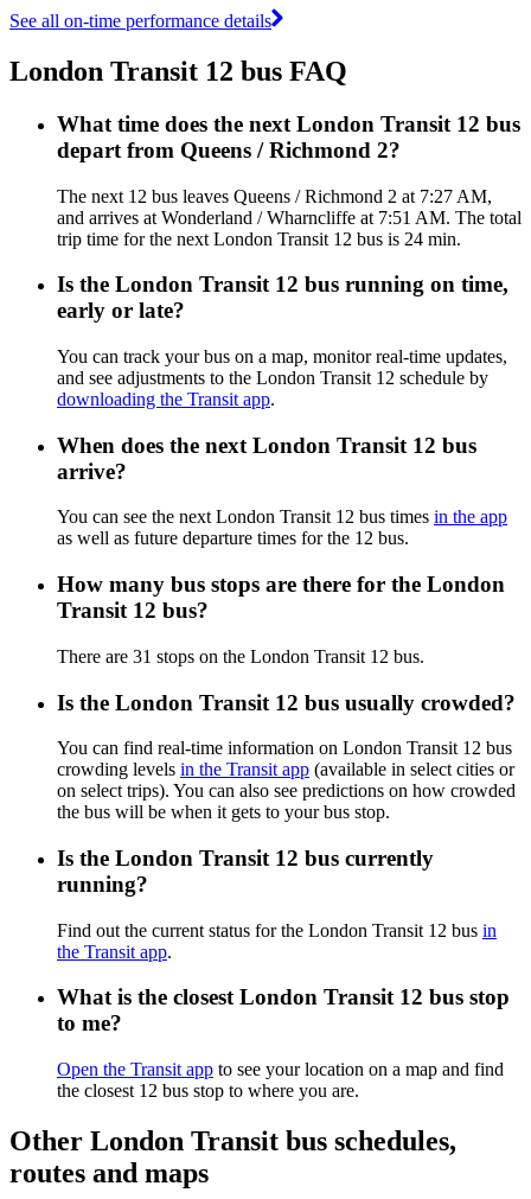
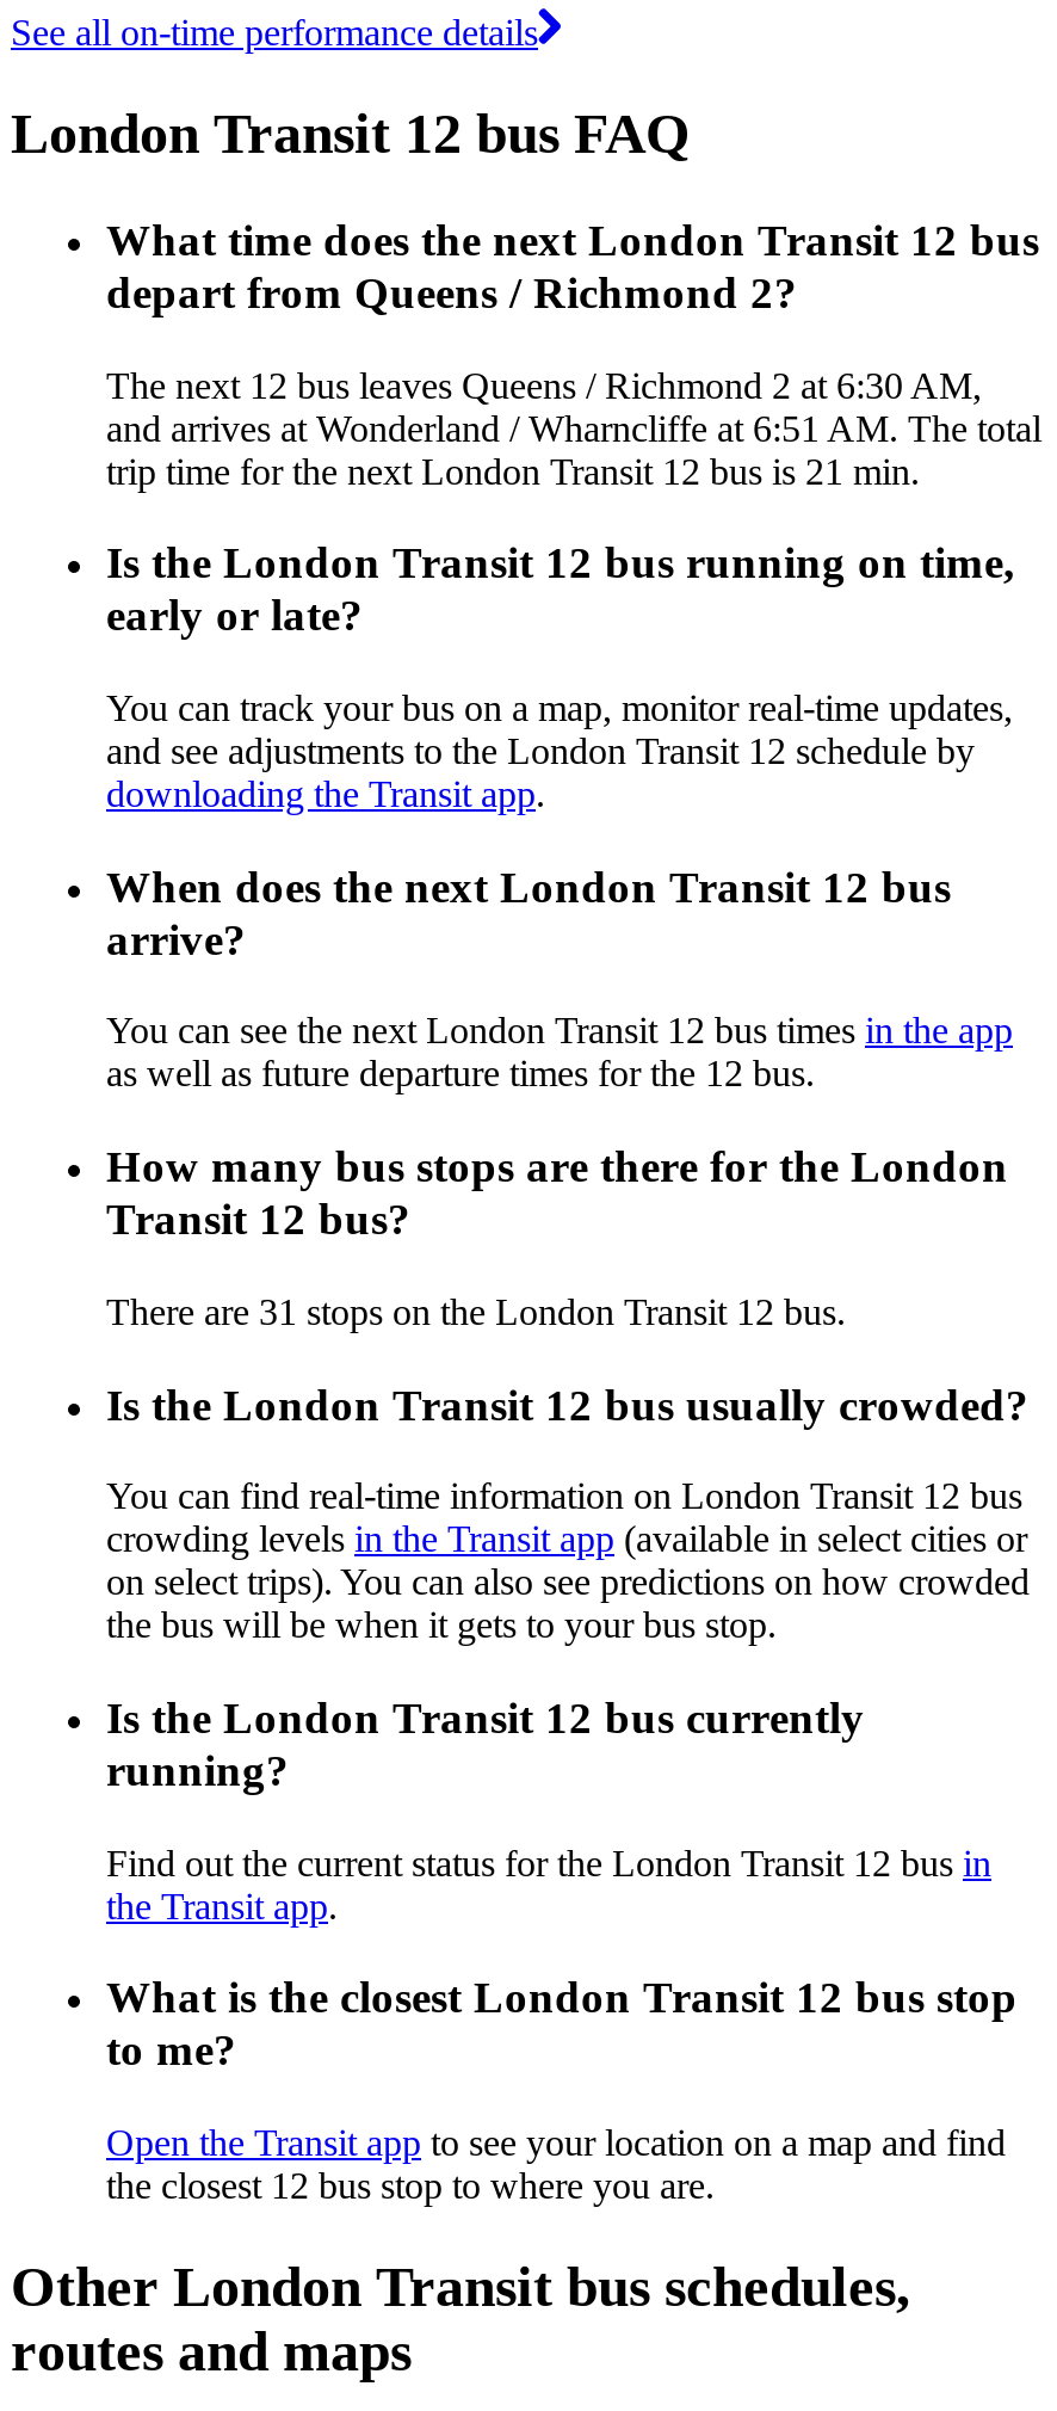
[57,186,492,206] The next 12 bus leaves Queens / Richmond 2 at 7:27 AM, -> [106,364,982,405] The next 12 bus leaves Queens / Richmond 2 at 6:30 AM,
[57,207,522,227] and arrives at Wonderland / Wharncliffe at 7:51 AM. The total -> [106,407,1041,448] and arrives at Wonderland / Wharncliffe at 6:51 AM. The total
[57,228,461,248] trip time for the next London Transit 12 bus is 24 min. -> [106,450,920,491] trip time for the next London Transit 12 bus is 21 min.

